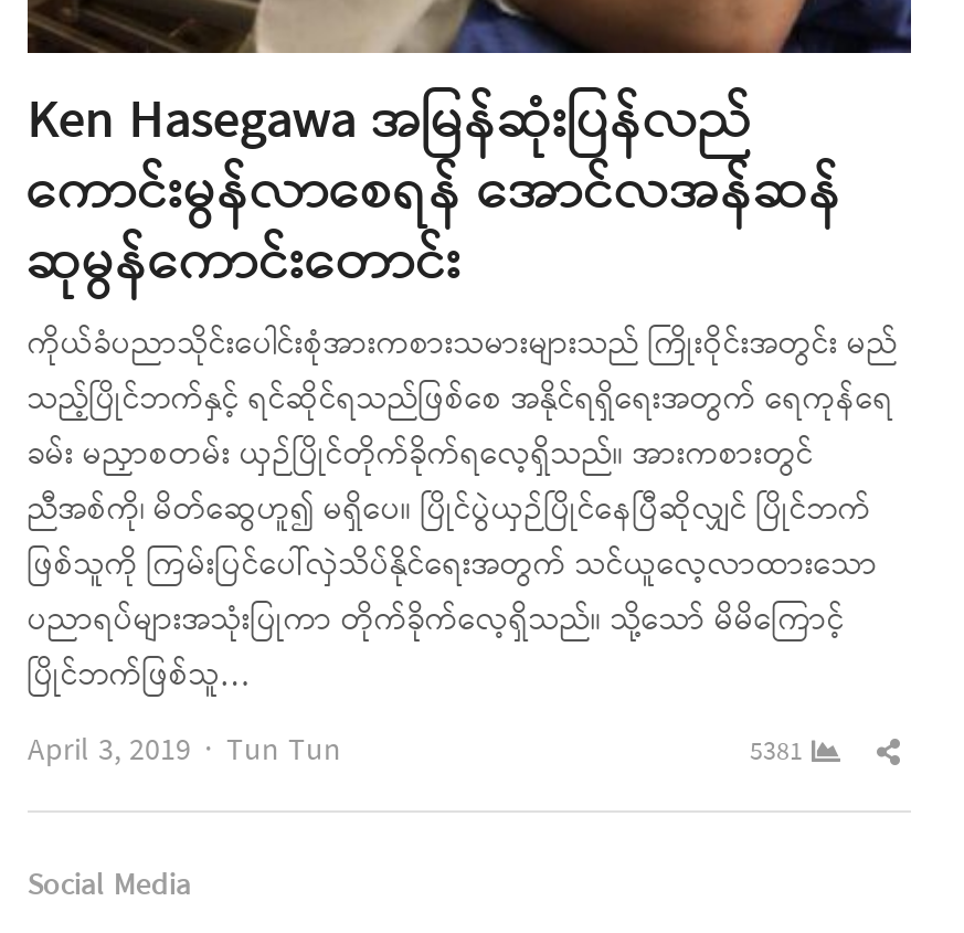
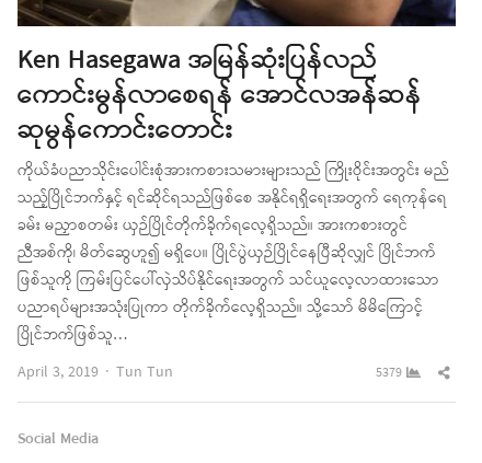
[750,731,803,775] 5381 -> [376,362,402,384] 5379

